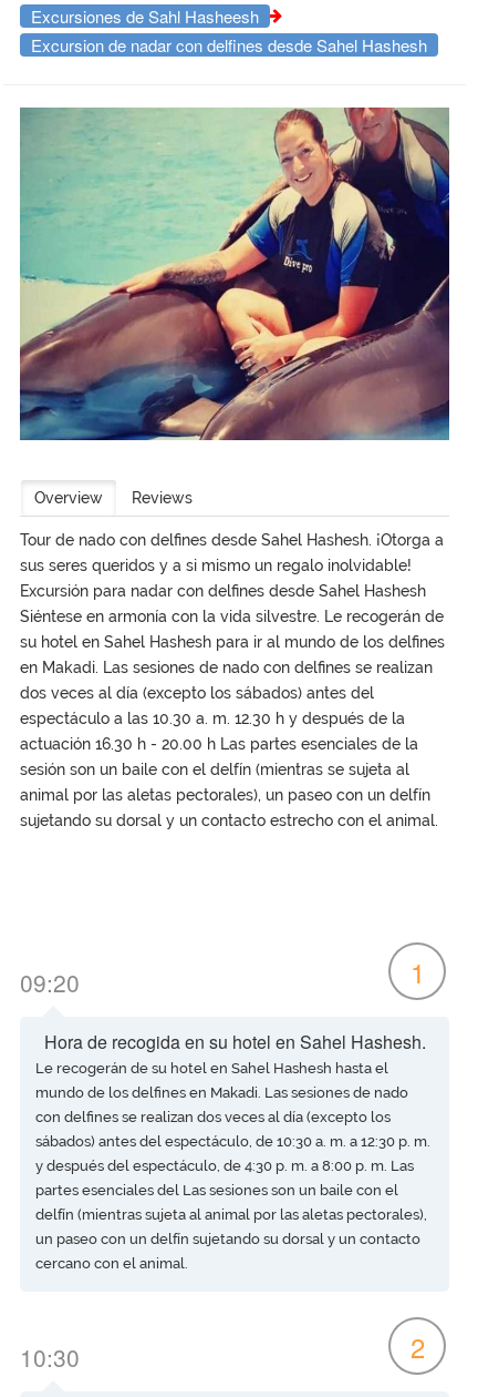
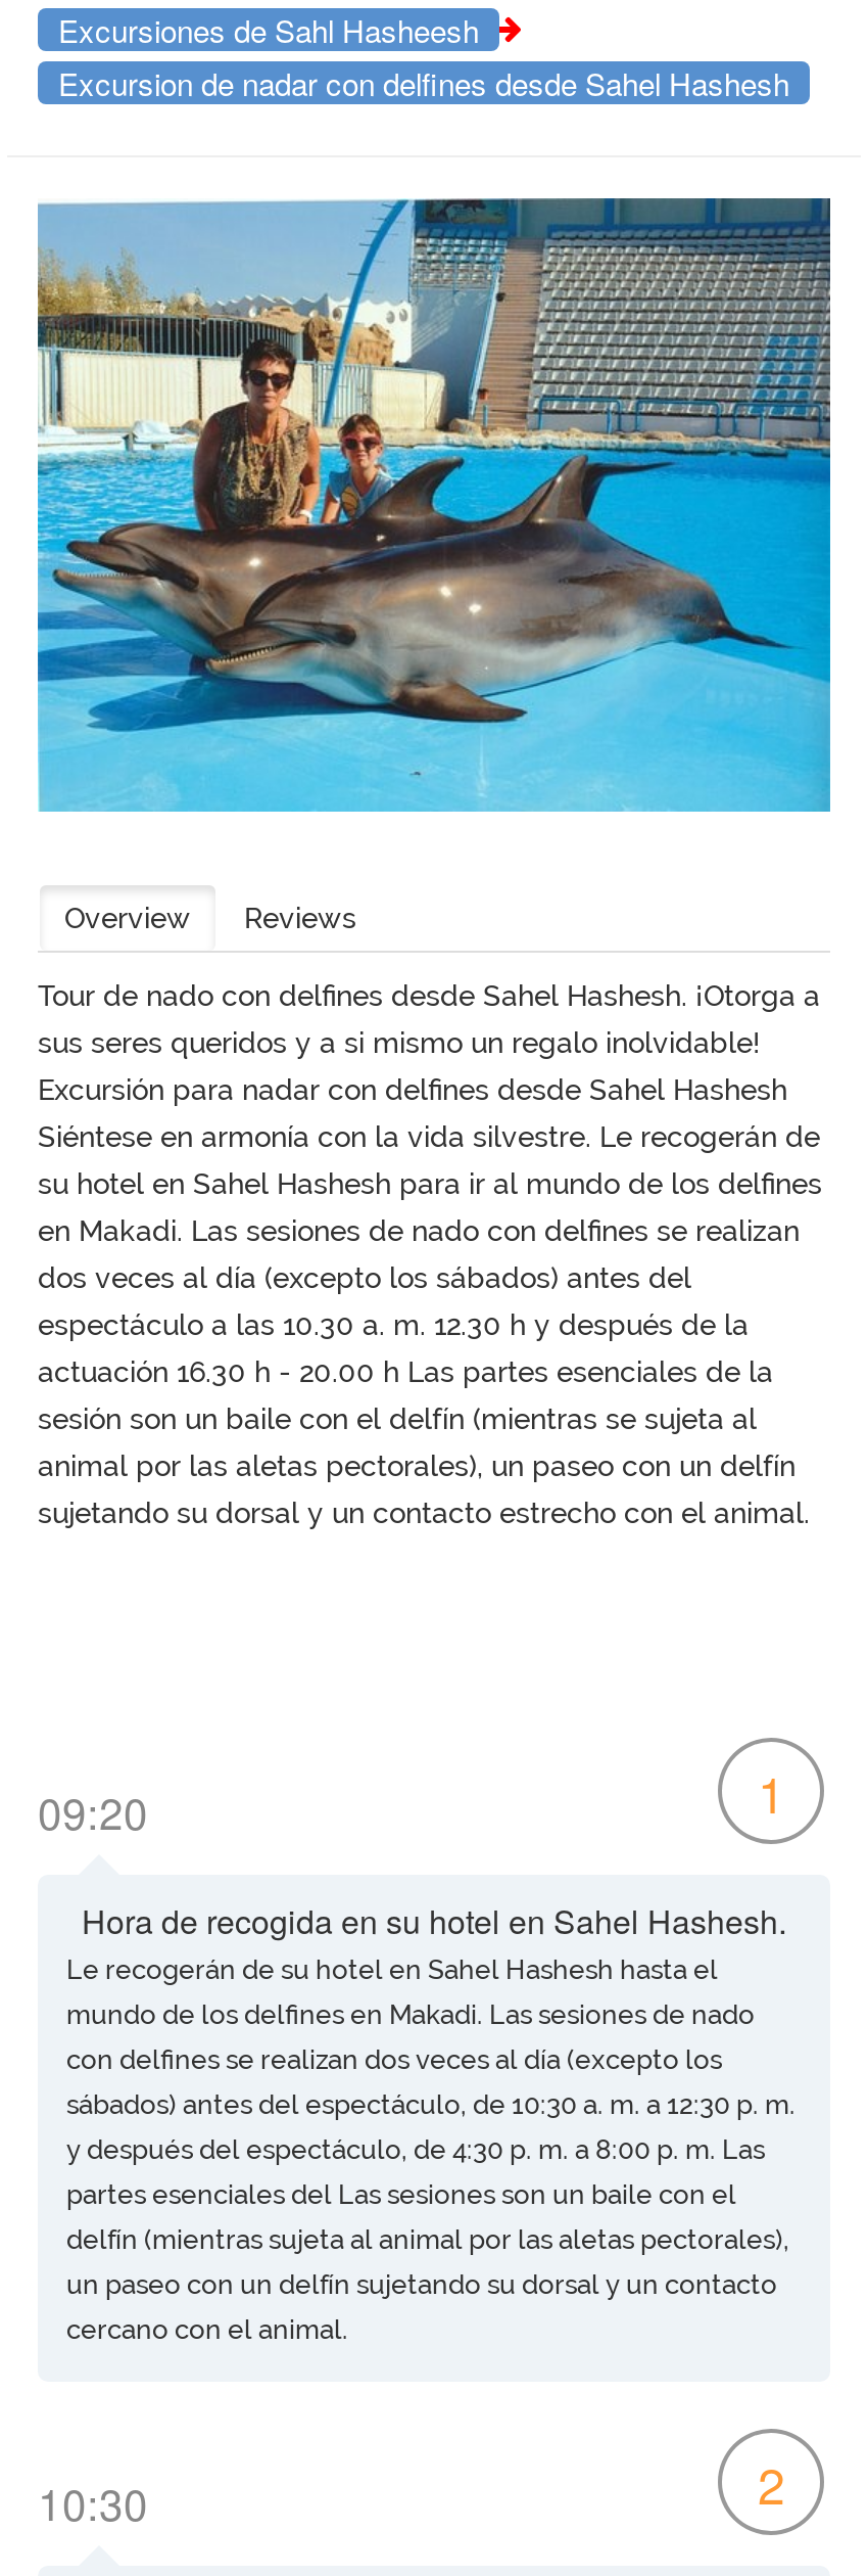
[19,106,450,441] [image] -> [36,196,832,814] [image]

